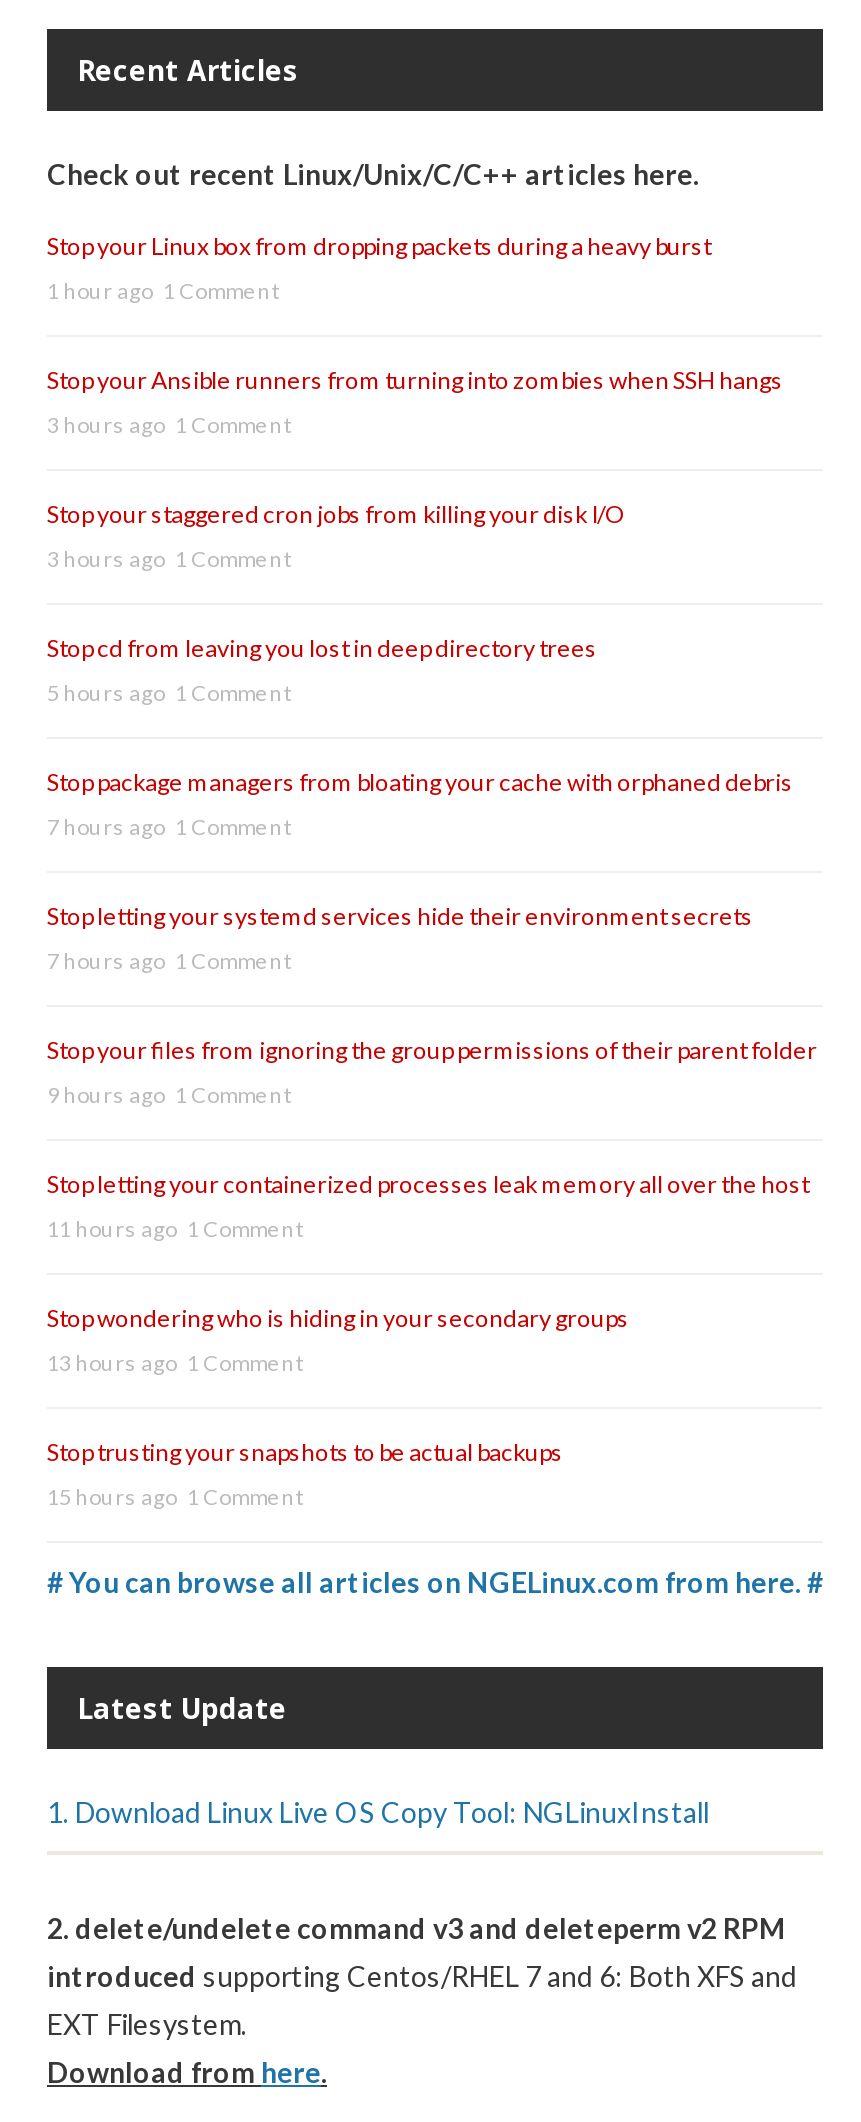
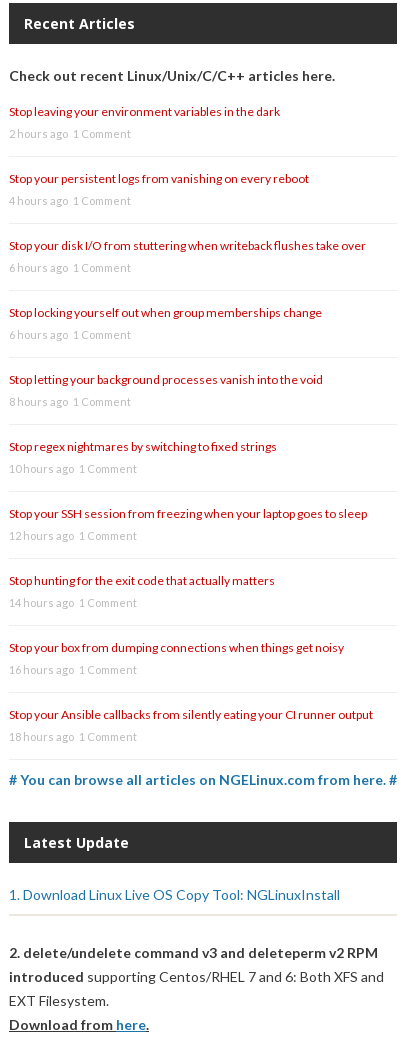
[47,231,711,261] Stop your Linux box from dropping packets during a heavy burst -> [9,104,280,119] Stop leaving your environment variables in the dark
[47,277,279,303] 1 hour ago 1 Comment -> [9,127,131,140] 2 hours ago 1 Comment
[47,365,783,395] Stop your Ansible runners from turning into zombies when SSH hangs -> [9,171,309,186] Stop your persistent logs from vanishing on every reboot
[47,411,291,437] 3 hours ago 1 Comment -> [9,194,131,207] 4 hours ago 1 Comment
[47,499,625,529] Stop your staggered cron jobs from killing your disk I/O -> [9,238,366,253] Stop your disk I/O from stuttering when writeback flushes take over
[47,545,291,571] 3 hours ago 1 Comment -> [9,261,131,274] 6 hours ago 1 Comment
[47,633,597,663] Stop cd from leaving you lost in deep directory trees -> [9,305,322,320] Stop locking yourself out when group memberships change
[47,679,291,705] 5 hours ago 1 Comment -> [9,328,131,341] 6 hours ago 1 Comment
[47,767,793,797] Stop package managers from bloating your cache with orphaned debris -> [9,372,323,387] Stop letting your background processes vanish into the void
[47,813,291,839] 7 hours ago 1 Comment -> [9,395,131,408] 8 hours ago 1 Comment
[47,901,753,931] Stop letting your systemd services hide their environment secrets -> [9,439,277,454] Stop regex nightmares by switching to fixed strings
[47,947,291,973] 7 hours ago 1 Comment -> [9,462,137,475] 10 hours ago 1 Comment
[47,1035,817,1065] Stop your files from ignoring the group permissions of their parent folder -> [9,506,367,521] Stop your SSH session from freezing when your laptop goes to sleep
[47,1081,291,1107] 9 hours ago 1 Comment -> [9,529,137,542] 12 hours ago 1 Comment
[47,1169,809,1199] Stop letting your containerized processes leak memory all over the host -> [9,573,275,588] Stop hunting for the exit code that actually matters
[47,1215,303,1241] 11 hours ago 1 Comment -> [9,596,137,609] 14 hours ago 1 Comment
[47,1303,629,1333] Stop wondering who is hiding in your secondary groups -> [9,640,344,655] Stop your box from dumping connections when things get noisy
[47,1349,303,1375] 13 hours ago 1 Comment -> [9,663,137,676] 16 hours ago 1 Comment
[47,1437,563,1467] Stop trusting your snapshots to be actual backups -> [9,707,373,722] Stop your Ansible callbacks from silently eating your CI runner output
[47,1483,303,1509] 15 hours ago 1 Comment -> [9,730,137,743] 18 hours ago 1 Comment

